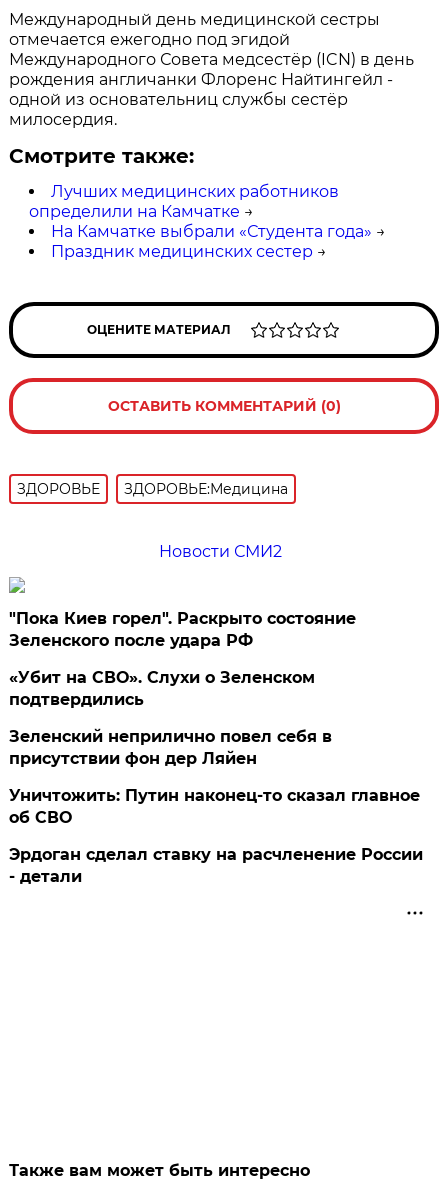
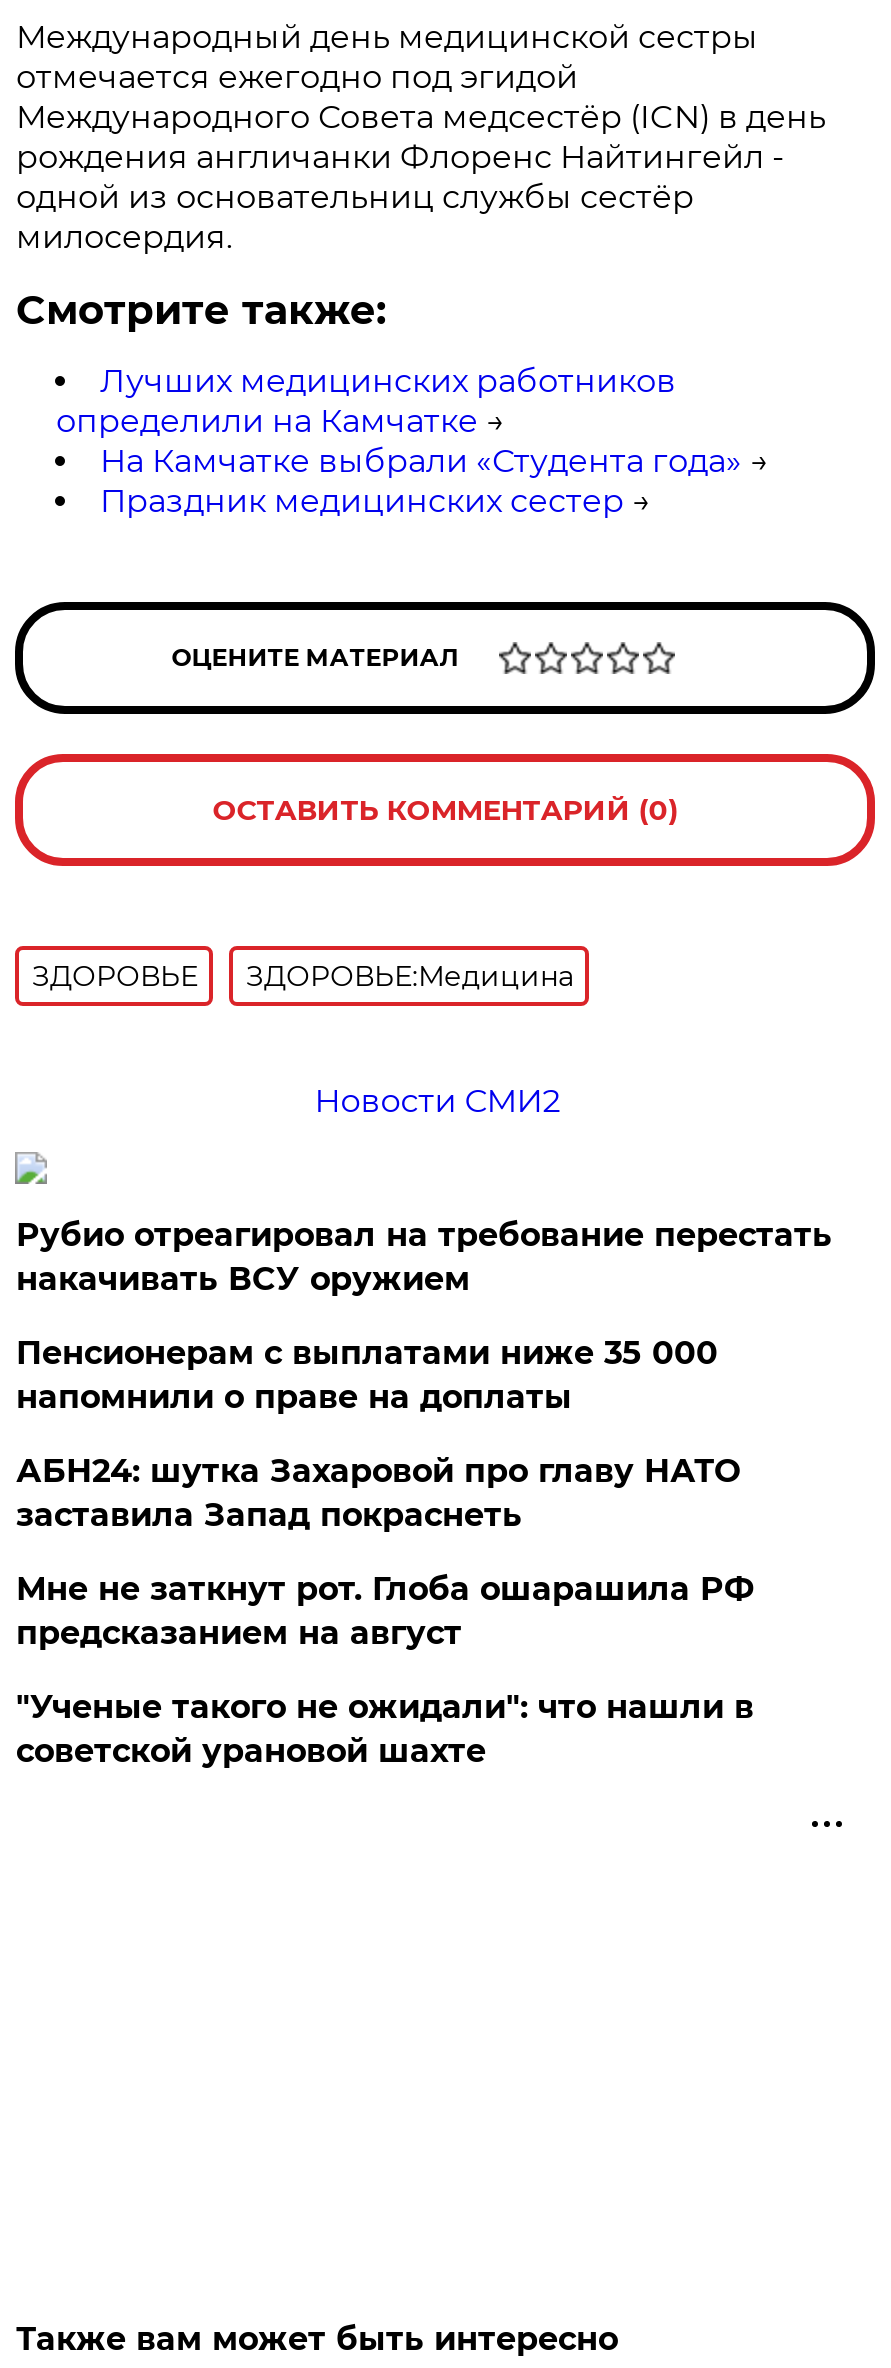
[9,609,356,650] "Пока Киев горел". Раскрыто состояние | Зеленского после удара РФ -> [16,1215,832,1297] Рубио отреагировал на требование перестать | накачивать ВСУ оружием
[9,668,315,709] «Убит на СВО». Слухи о Зеленском | подтвердились -> [16,1333,718,1415] Пенсионерам с выплатами ниже 35 000 | напомнили о праве на доплаты
[9,727,332,768] Зеленский неприлично повел cебя в | присутствии фон дер Ляйен -> [16,1451,740,1533] АБН24: шутка Захаровой про главу НАТО | заставила Запад покраснеть
[9,786,420,827] Уничтожить: Путин наконец-то сказал главное | об СВО -> [16,1569,754,1651] Мне не заткнут рот. Глоба ошарашила РФ | предсказанием на август
[9,845,423,886] Эрдоган сделал ставку на расчленение России | - детали -> [16,1687,754,1769] "Ученые такого не ожидали": что нашли в | советской урановой шахте

